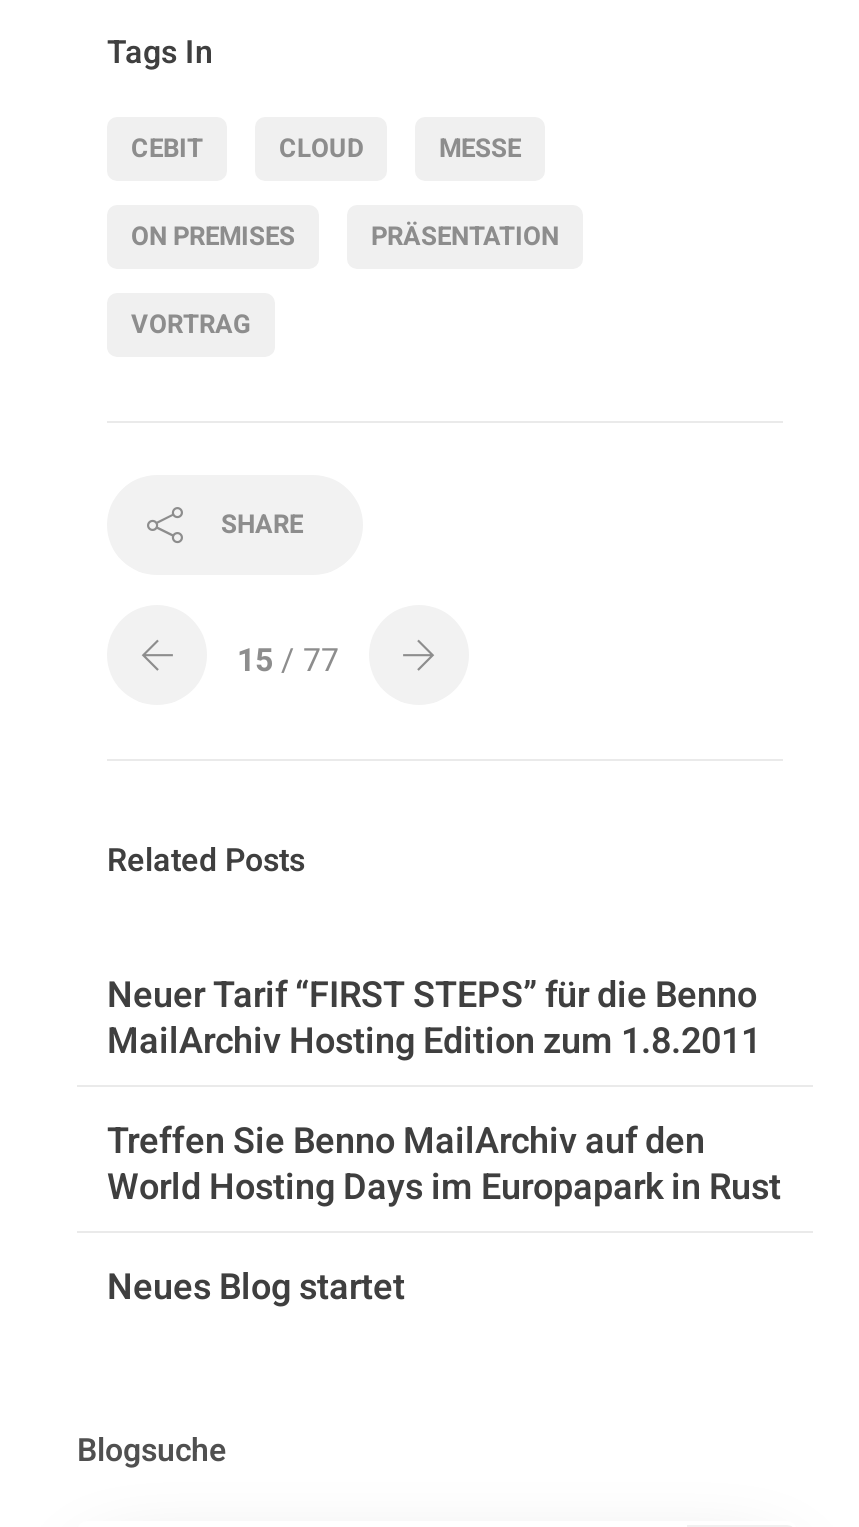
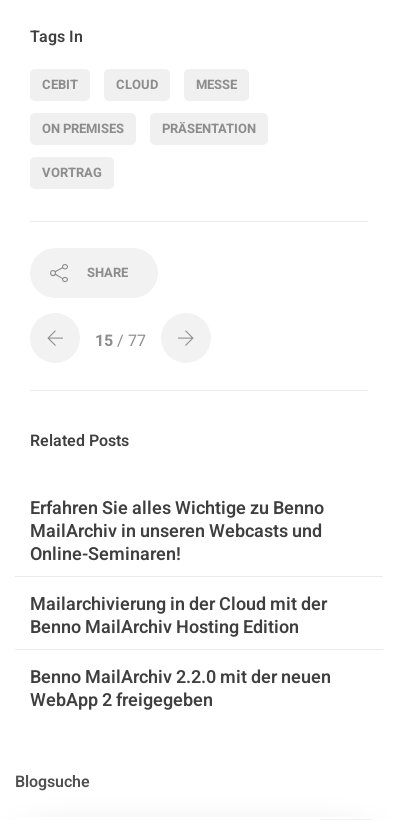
[107,969,761,1069] Neuer Tarif “FIRST STEPS” für die Benno | MailArchiv Hosting Edition zum 1.8.2011 -> [30,495,324,568] Erfahren Sie alles Wichtige zu Benno | MailArchiv in unseren Webcasts und | Online-Seminaren!
[107,1115,781,1215] Treffen Sie Benno MailArchiv auf den | World Hosting Days im Europapark in Rust -> [30,591,327,641] Mailarchivierung in der Cloud mit der | Benno MailArchiv Hosting Edition
[107,1261,405,1315] Neues Blog startet -> [30,664,331,714] Benno MailArchiv 2.2.0 mit der neuen | WebApp 2 freigegeben

